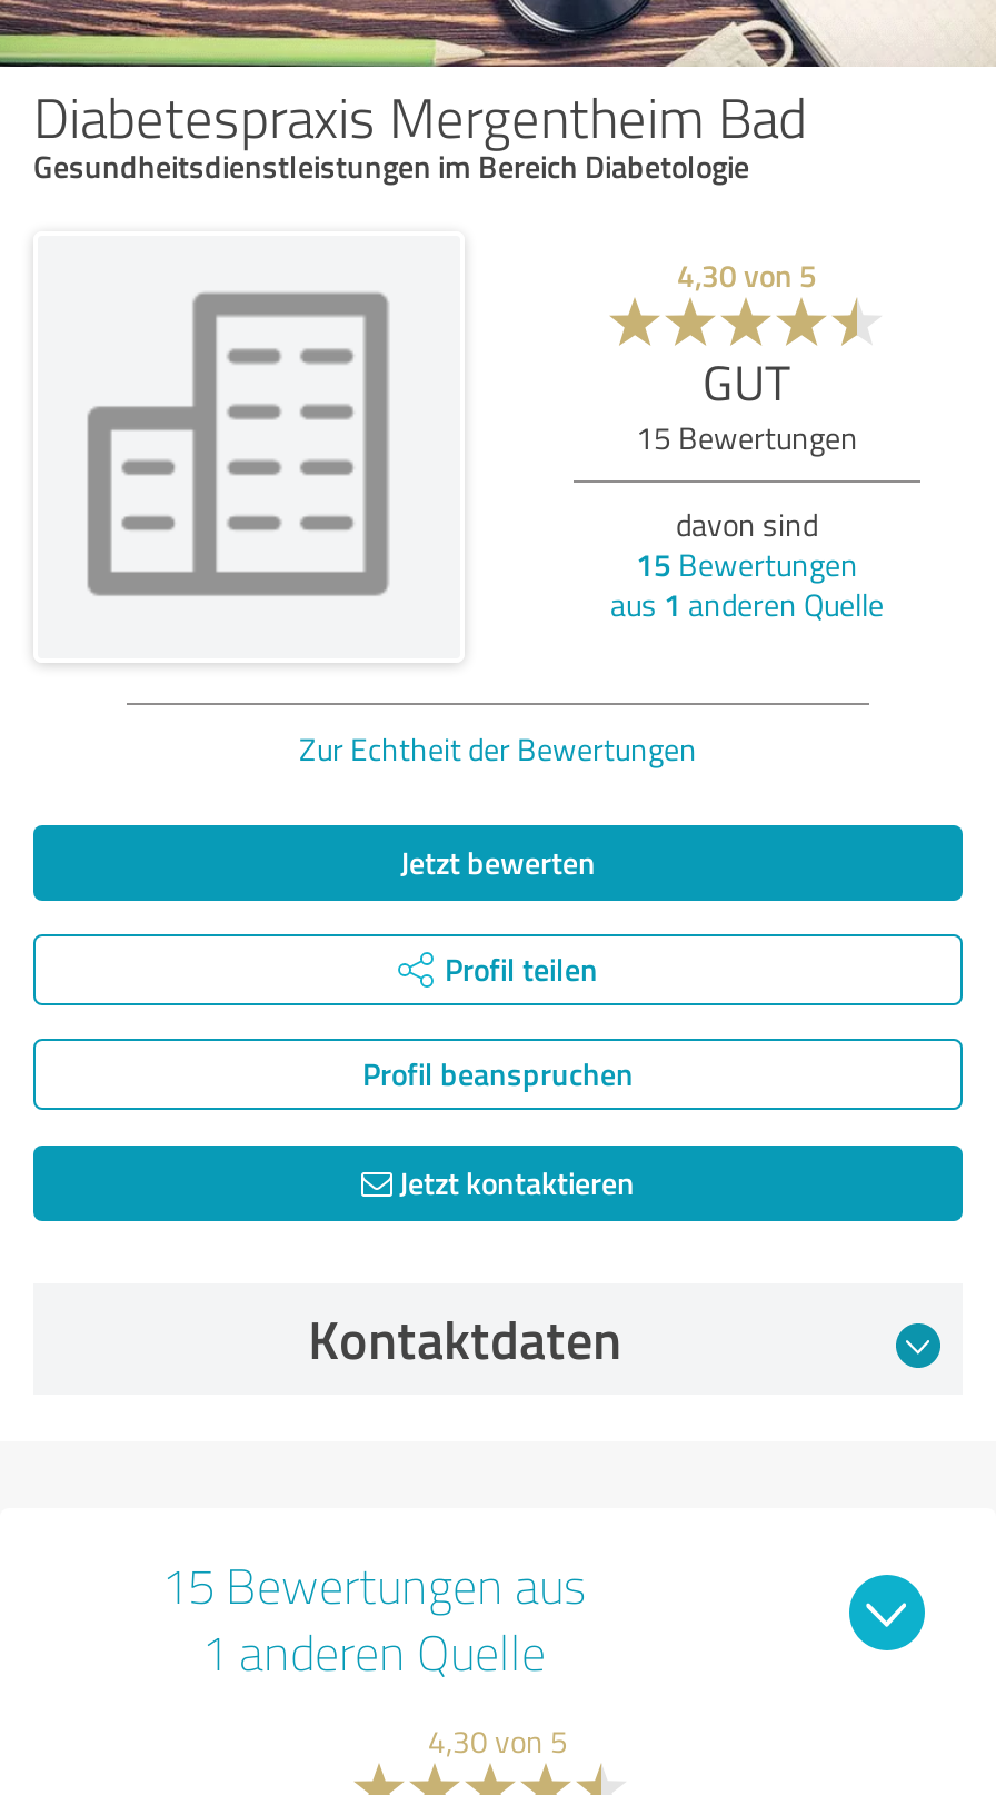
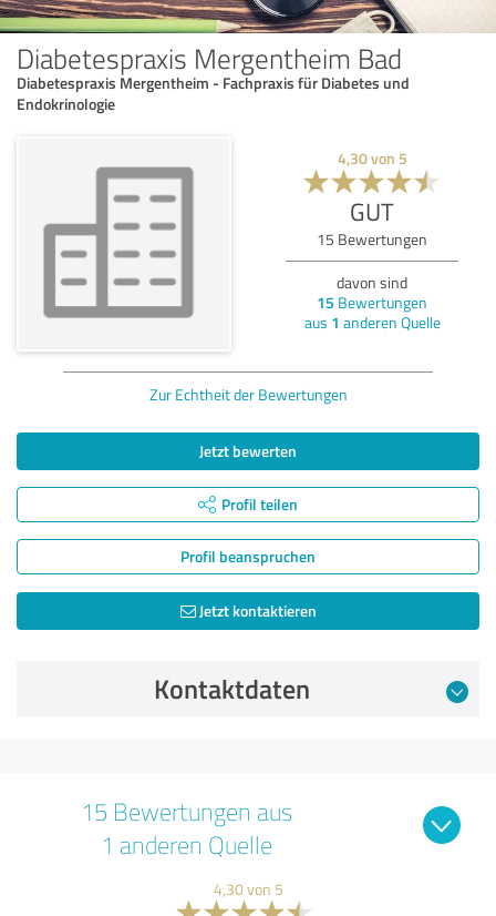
[33,144,749,186] Gesundheitsdienstleistungen im Bereich Diabetologie -> [17,72,410,114] Diabetespraxis Mergentheim - Fachpraxis für Diabetes und | Endokrinologie

